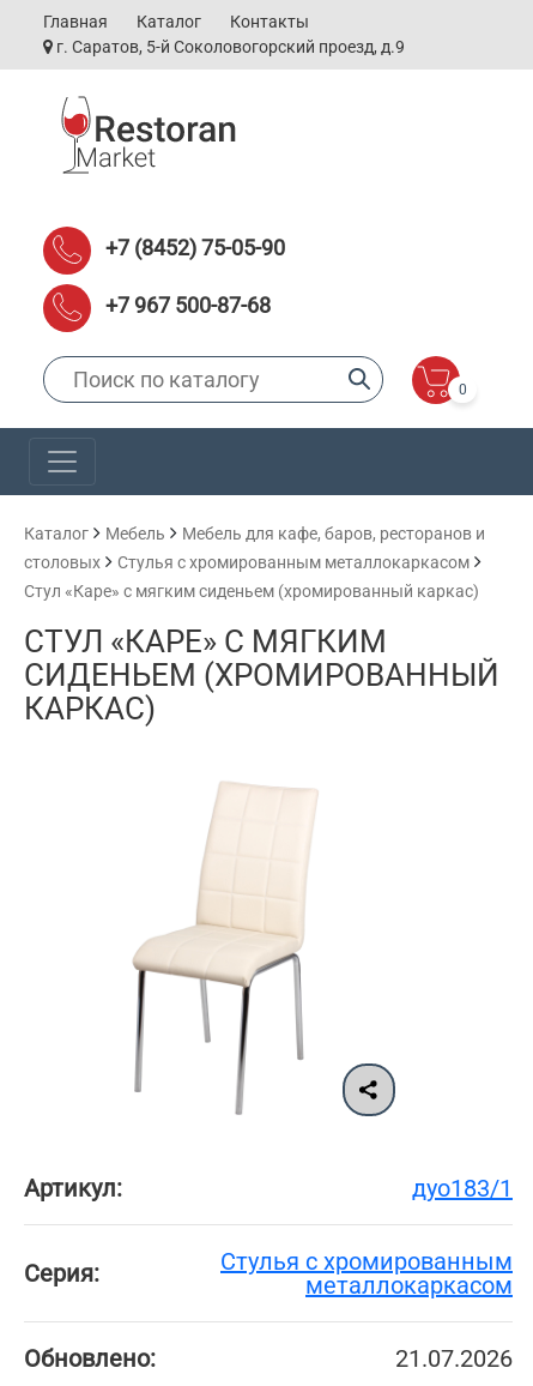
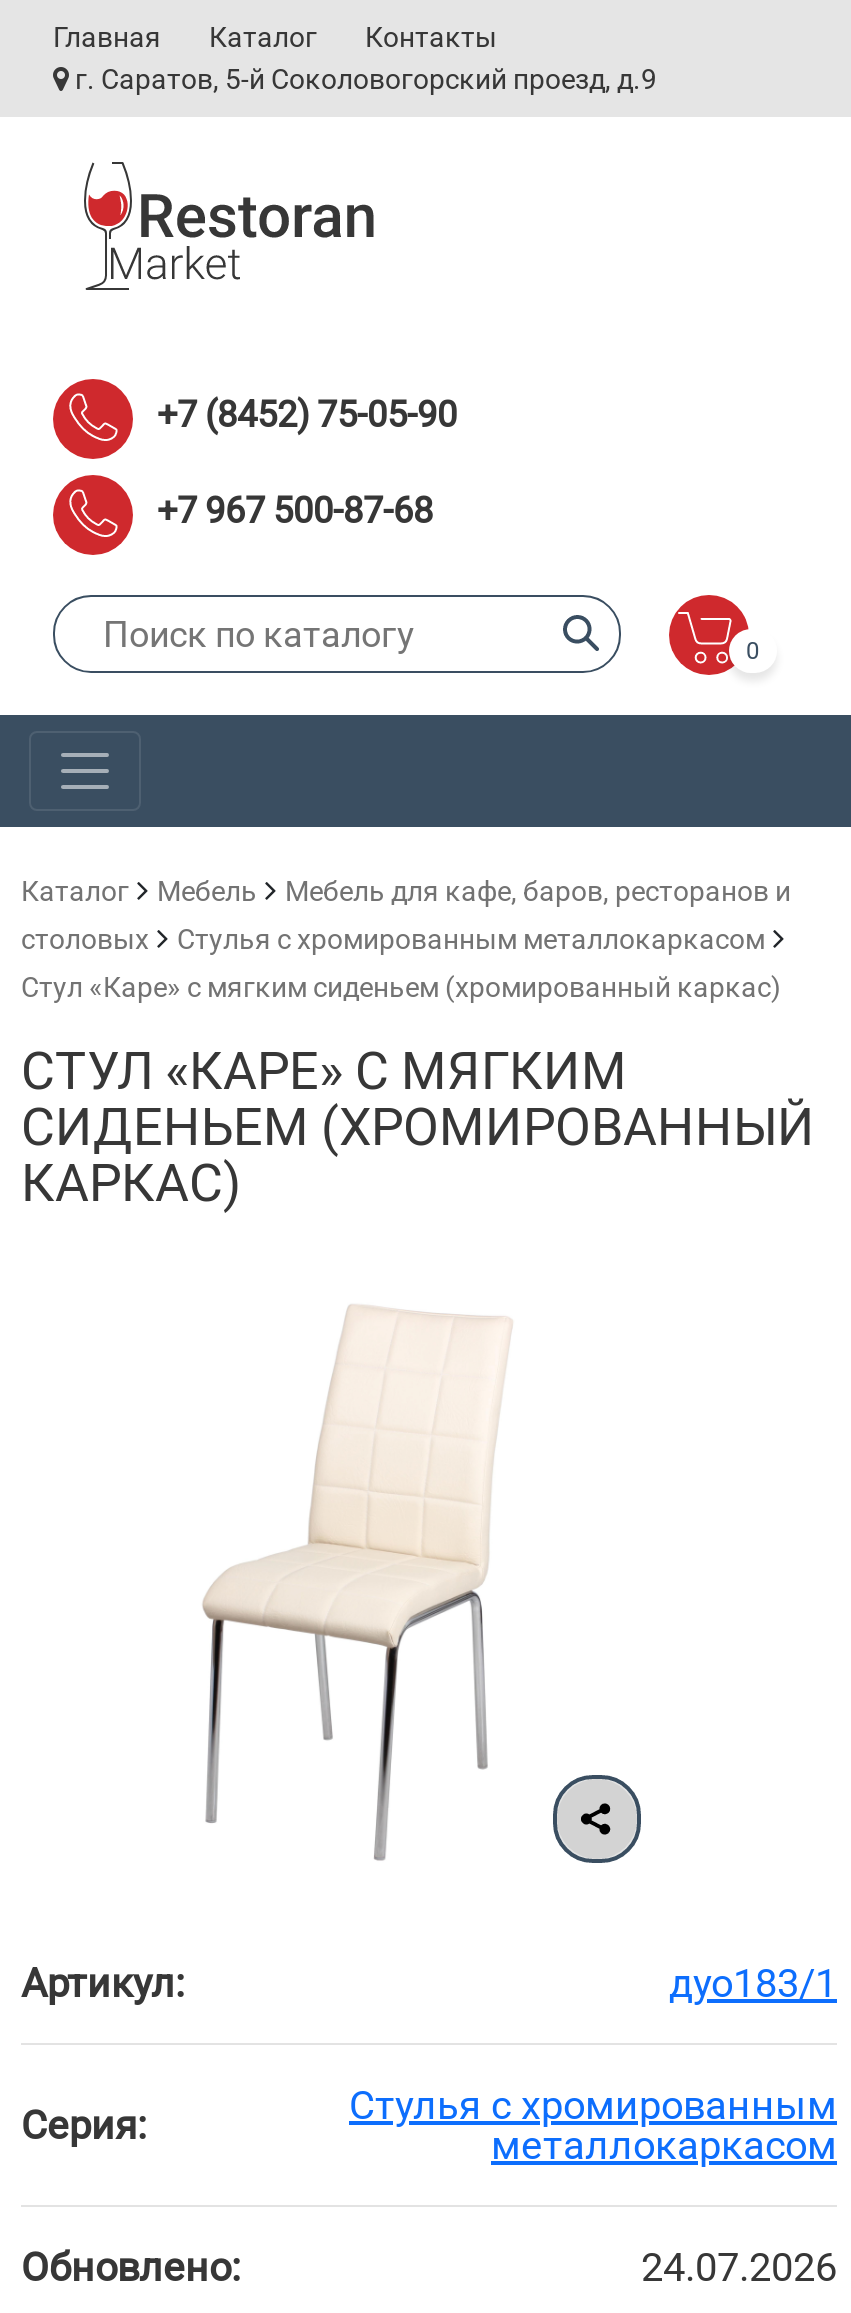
[395,1344,513,1373] 21.07.2026 -> [641,2243,837,2291] 24.07.2026

